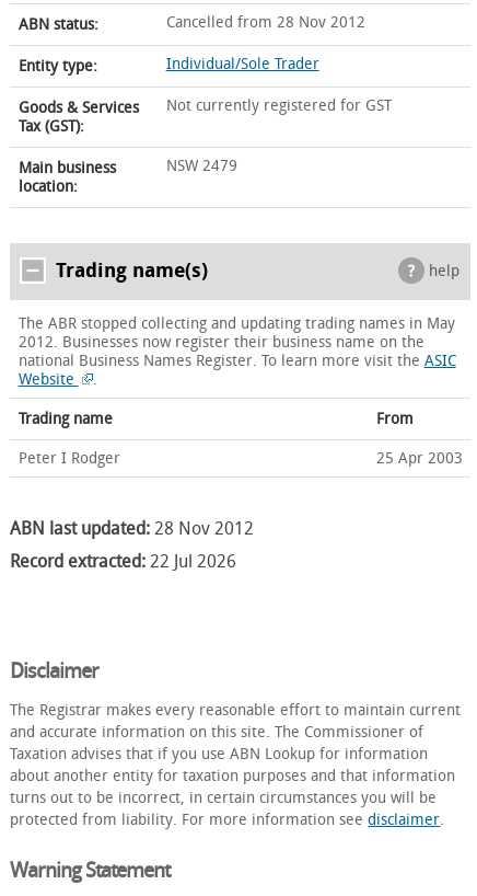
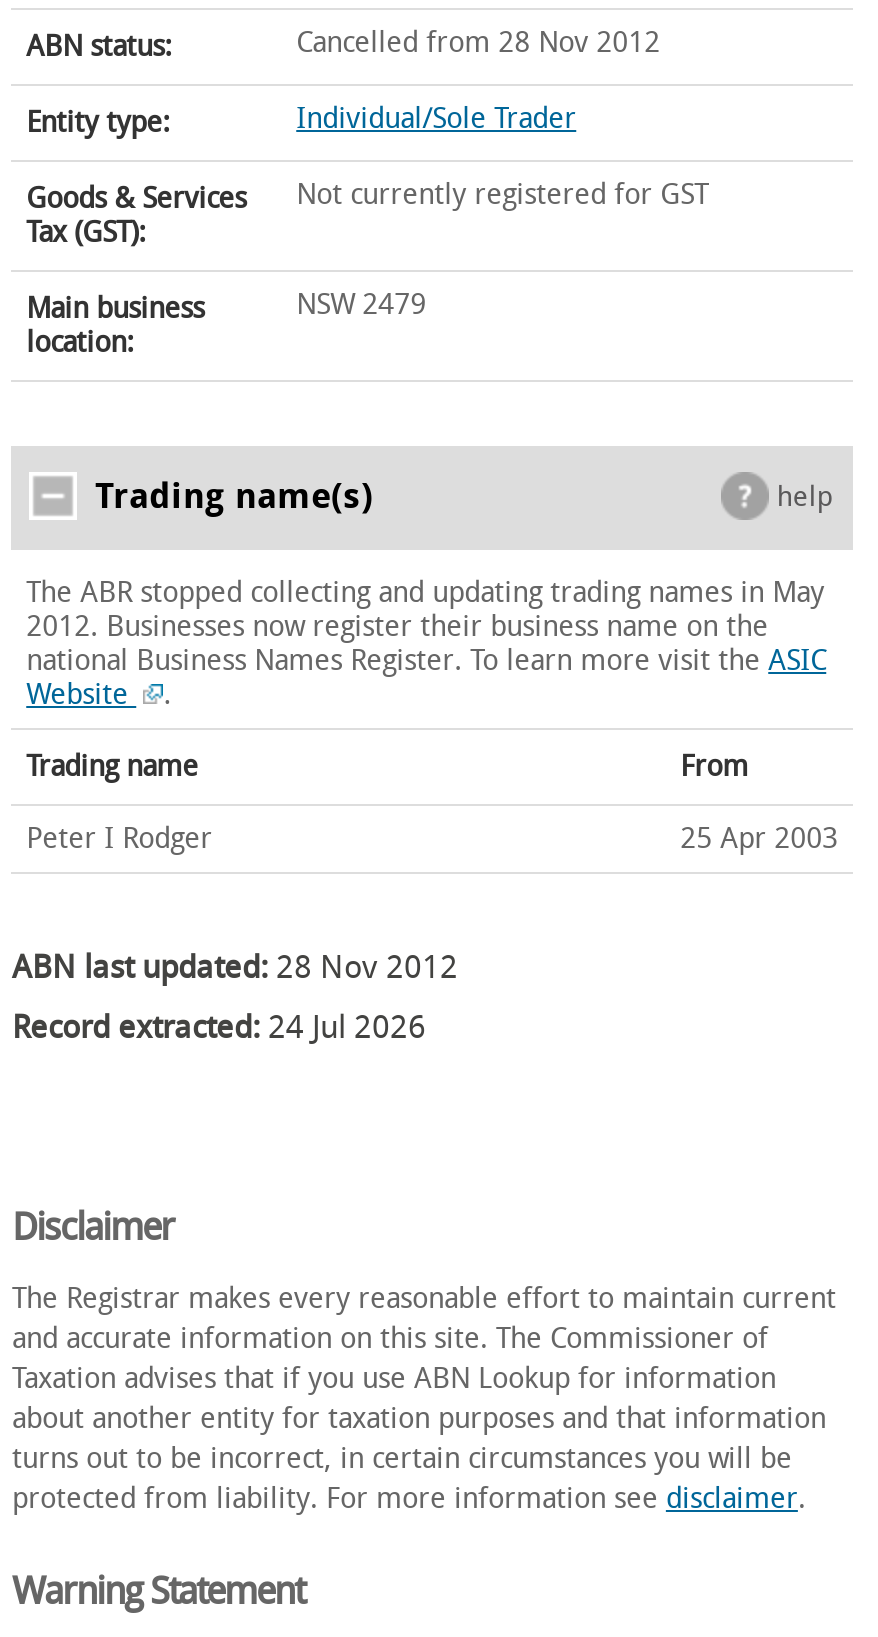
[10,551,237,571] Record extracted: 22 Jul 2026 -> [12,1007,426,1045] Record extracted: 24 Jul 2026

